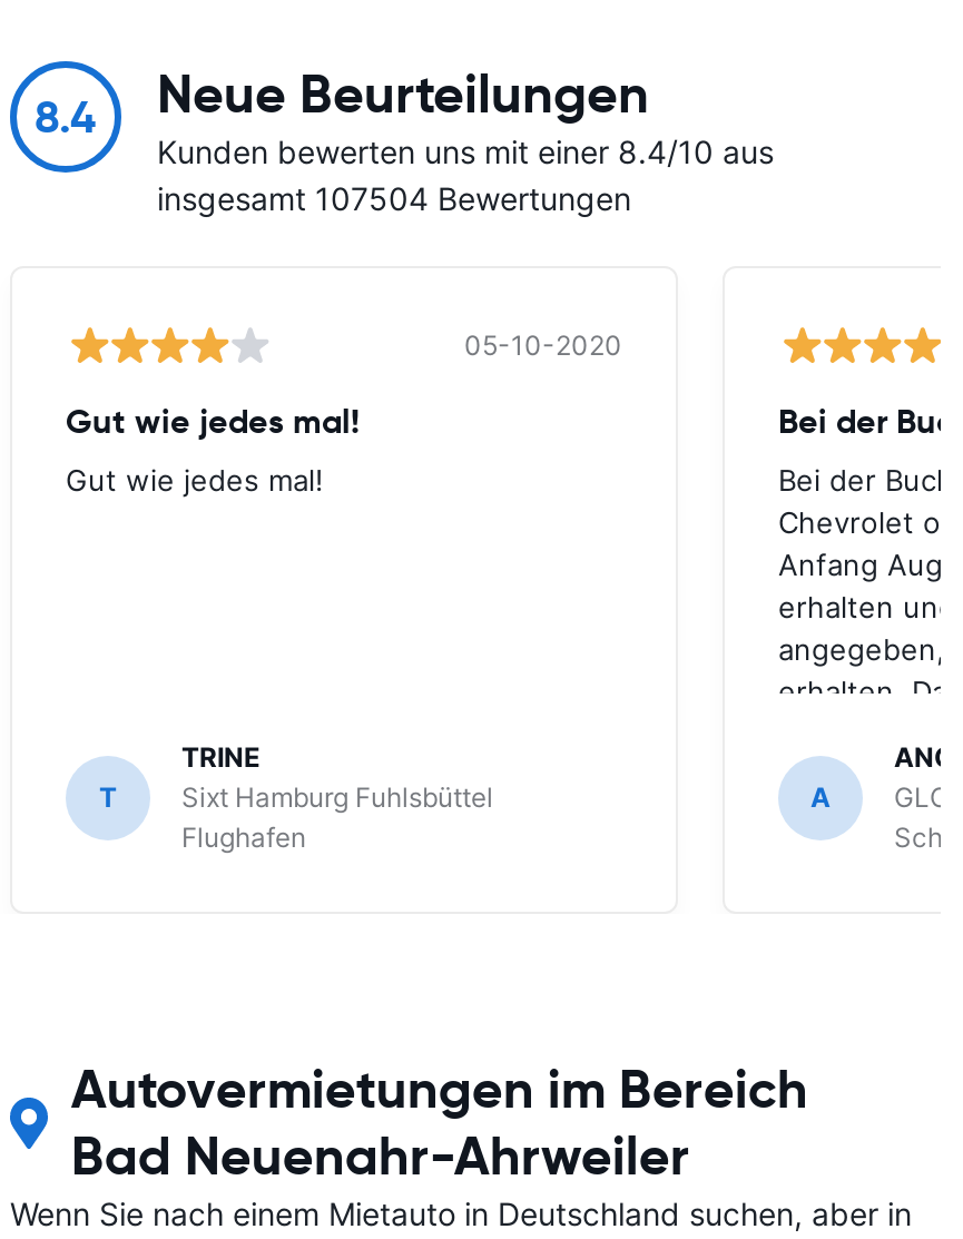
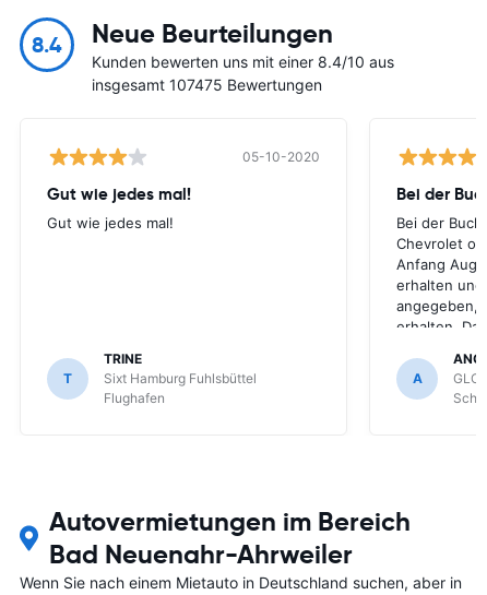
[157,179,631,217] insgesamt 107504 Bewertungen -> [92,75,322,94] insgesamt 107475 Bewertungen

